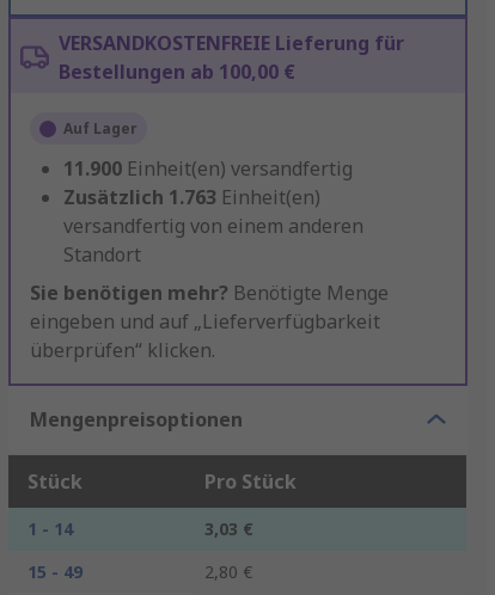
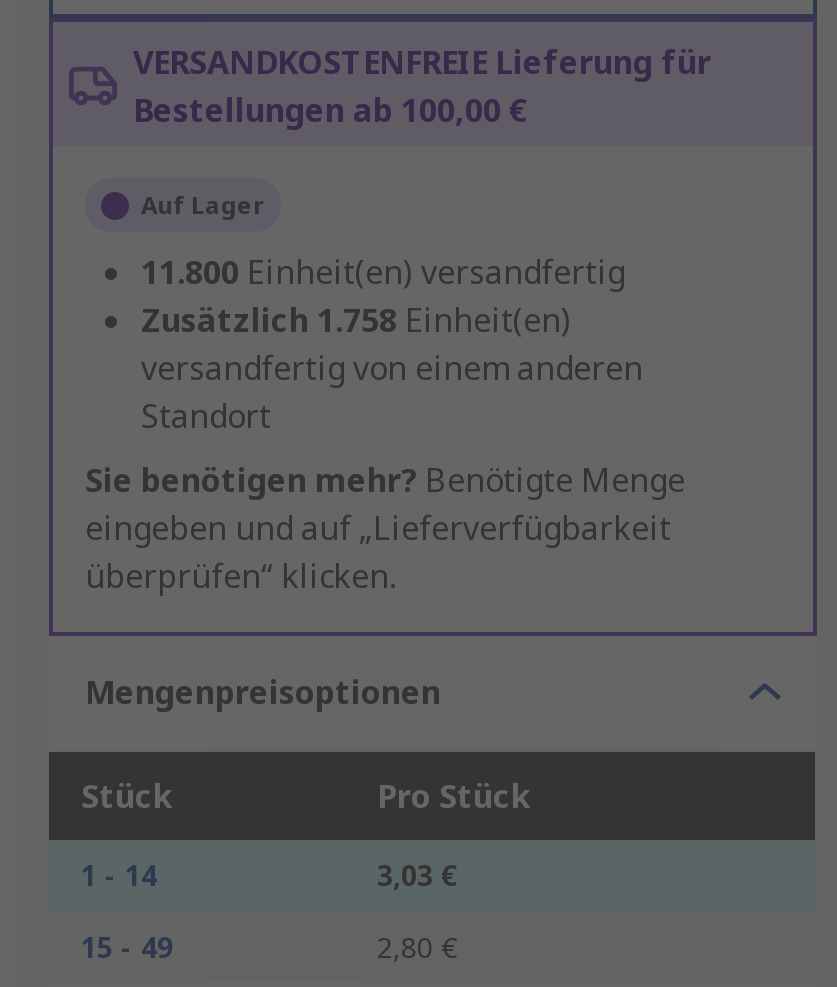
[63,156,353,182] 11.900 Einheit(en) versandfertig -> [141,251,625,295] 11.800 Einheit(en) versandfertig
[63,185,320,211] Zusätzlich 1.763 Einheit(en) -> [141,299,571,343] Zusätzlich 1.758 Einheit(en)

